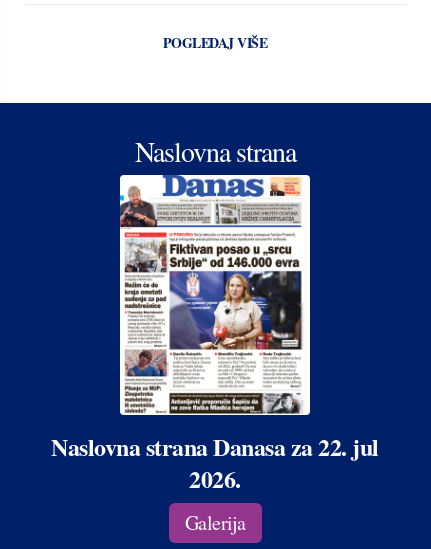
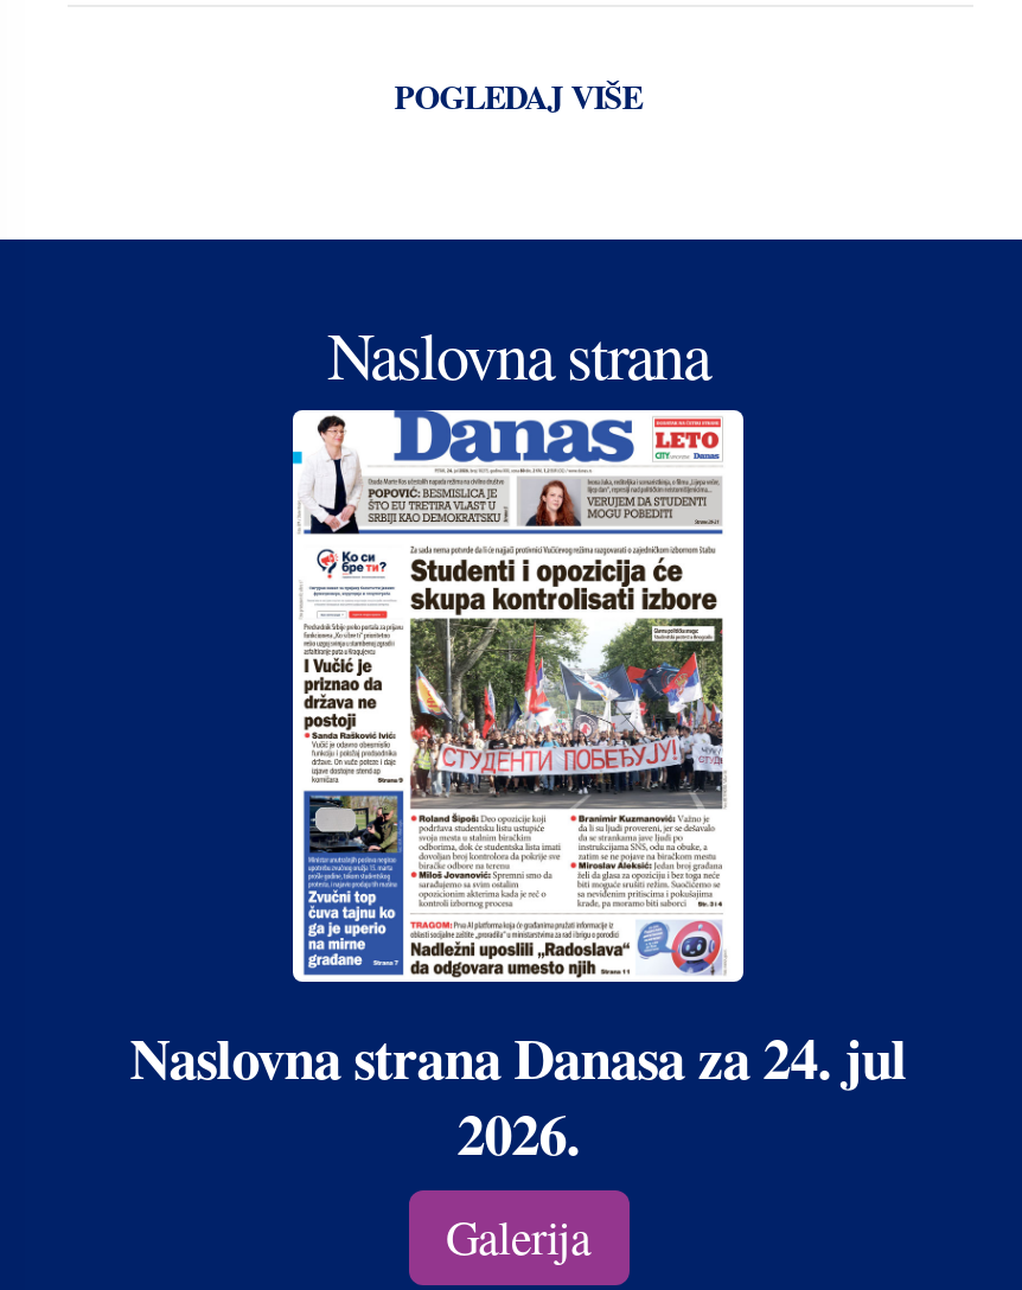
[51,176,379,464] [image] | Naslovna strana Danasa za 22. jul -> [130,415,907,1098] [image] | Naslovna strana Danasa za 24. jul

